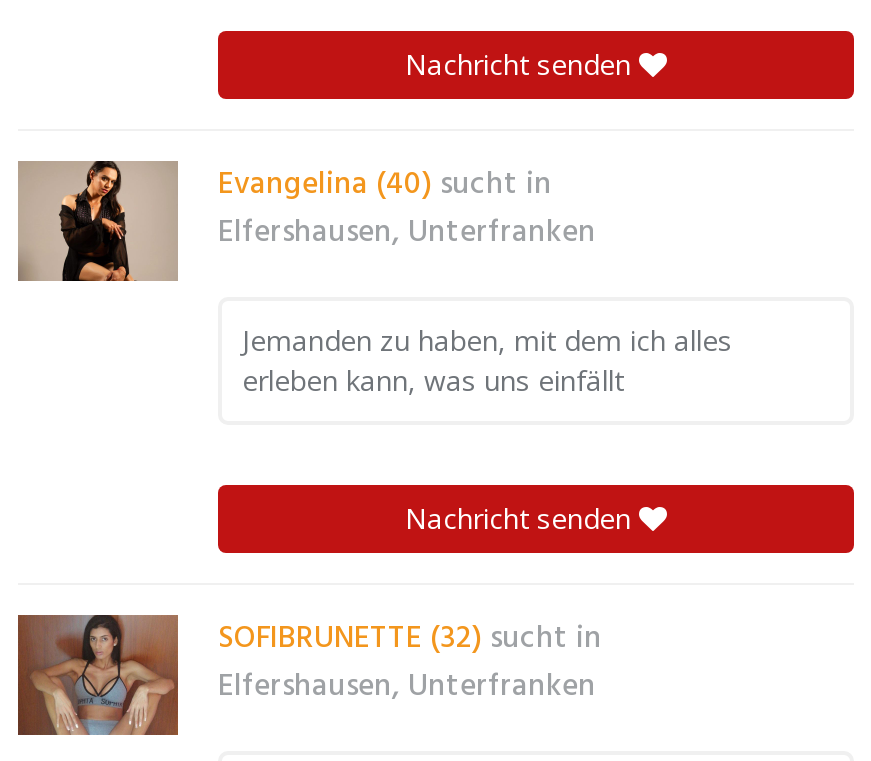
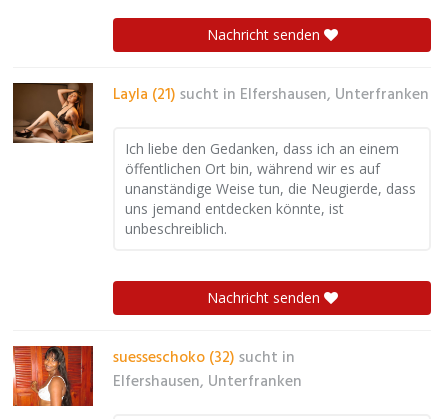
[18,161,596,281] [image] | Evangelina (40) sucht in | Elfershausen, Unterfranken -> [13,83,429,144] [image] | Layla (21) sucht in Elfershausen, Unterfranken
[242,321,732,399] Jemanden zu haben, mit dem ich alles | erleben kann, was uns einfällt -> [125,139,416,238] Ich liebe den Gedanken, dass ich an einem | öffentlichen Ort bin, während wir es auf | unanständige Weise tun, die Neugierde, dass | uns jemand entdecken könnte, ist | unbeschreiblich.
[16,613,602,737] [image] | SOFIBRUNETTE (32) sucht in -> [12,345,295,407] [image] | suesseschoko (32) sucht in

